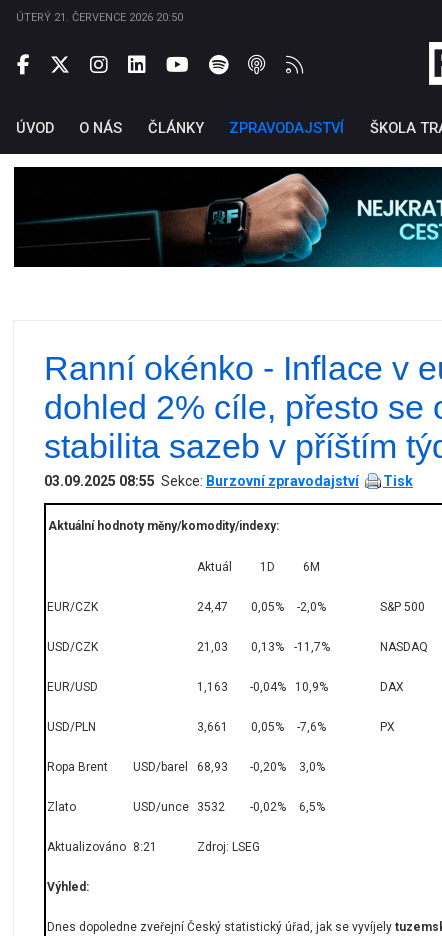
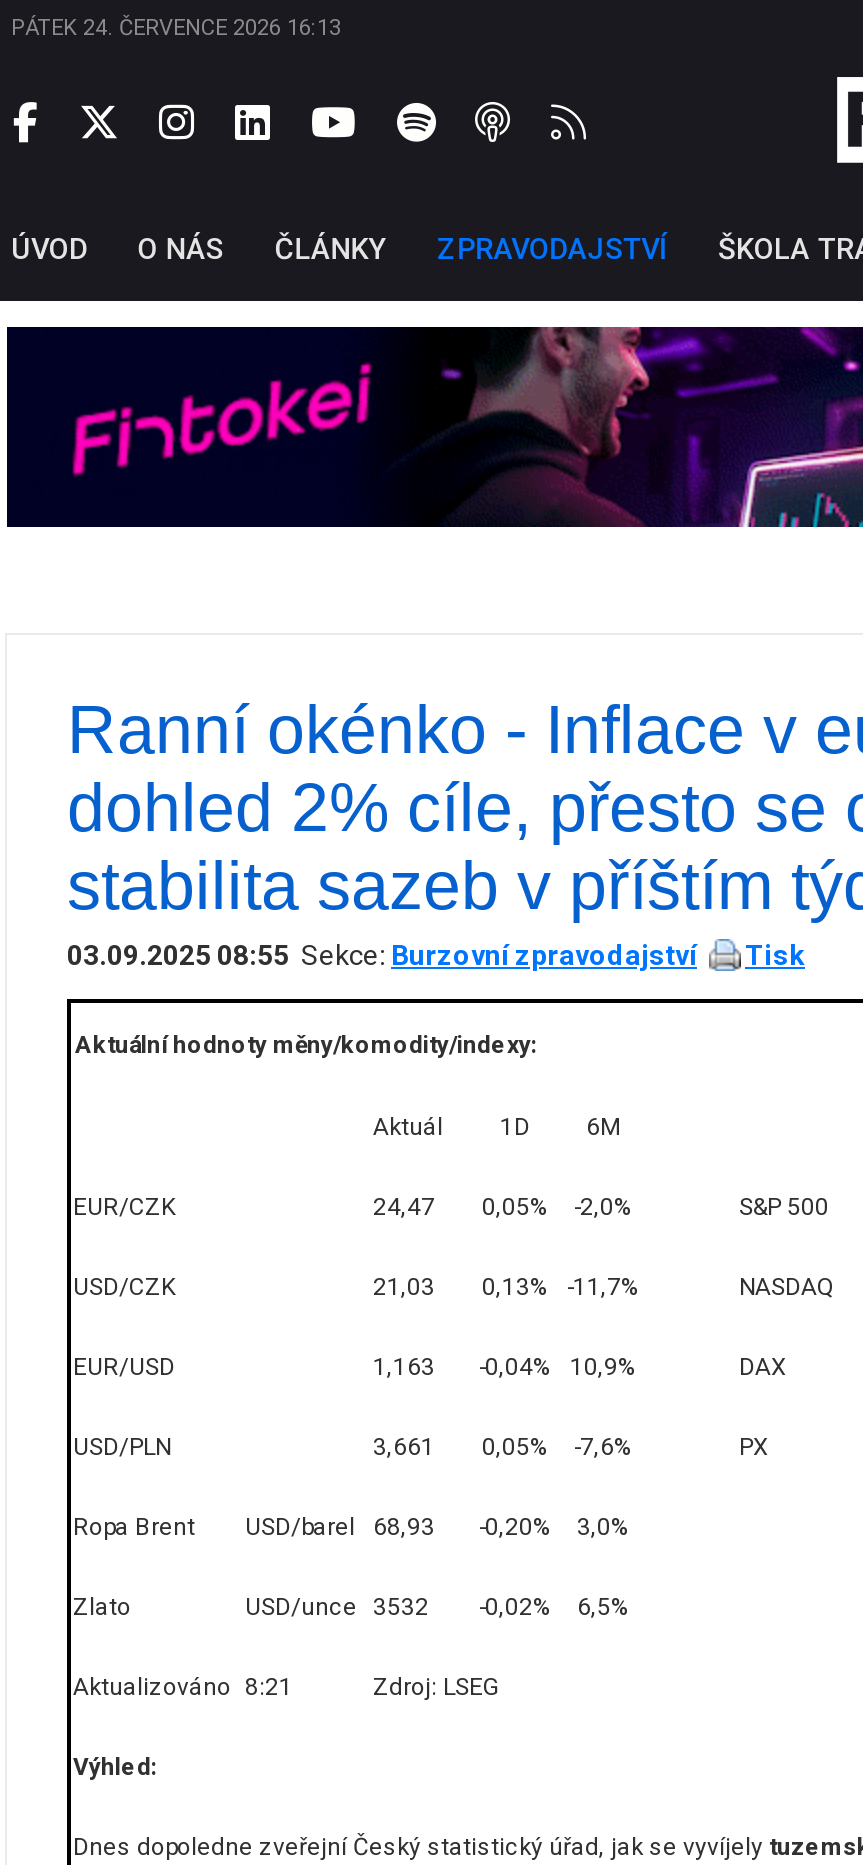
[16,11,183,24] ÚTERÝ 21. ČERVENCE 2026 20:50 -> [11,15,341,41] PÁTEK 24. ČERVENCE 2026 16:13
[16,166,439,268] [image] -> [9,325,857,529] [image]

